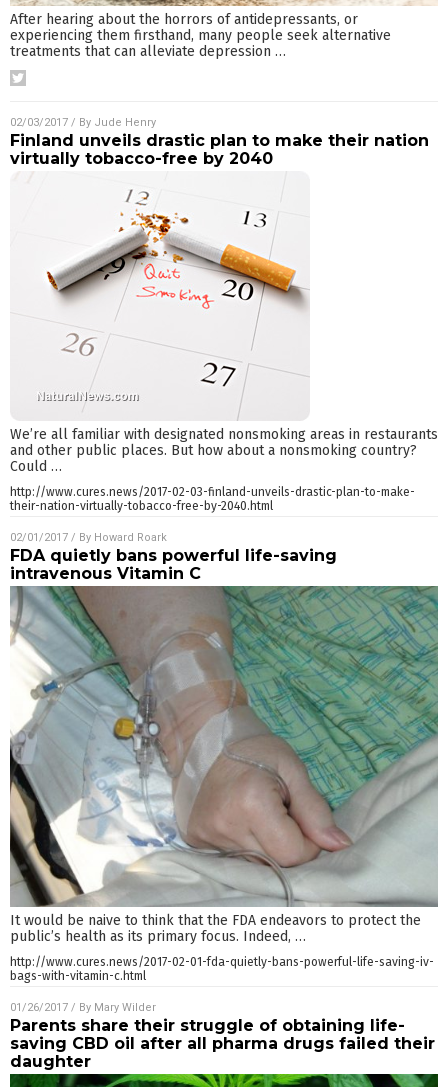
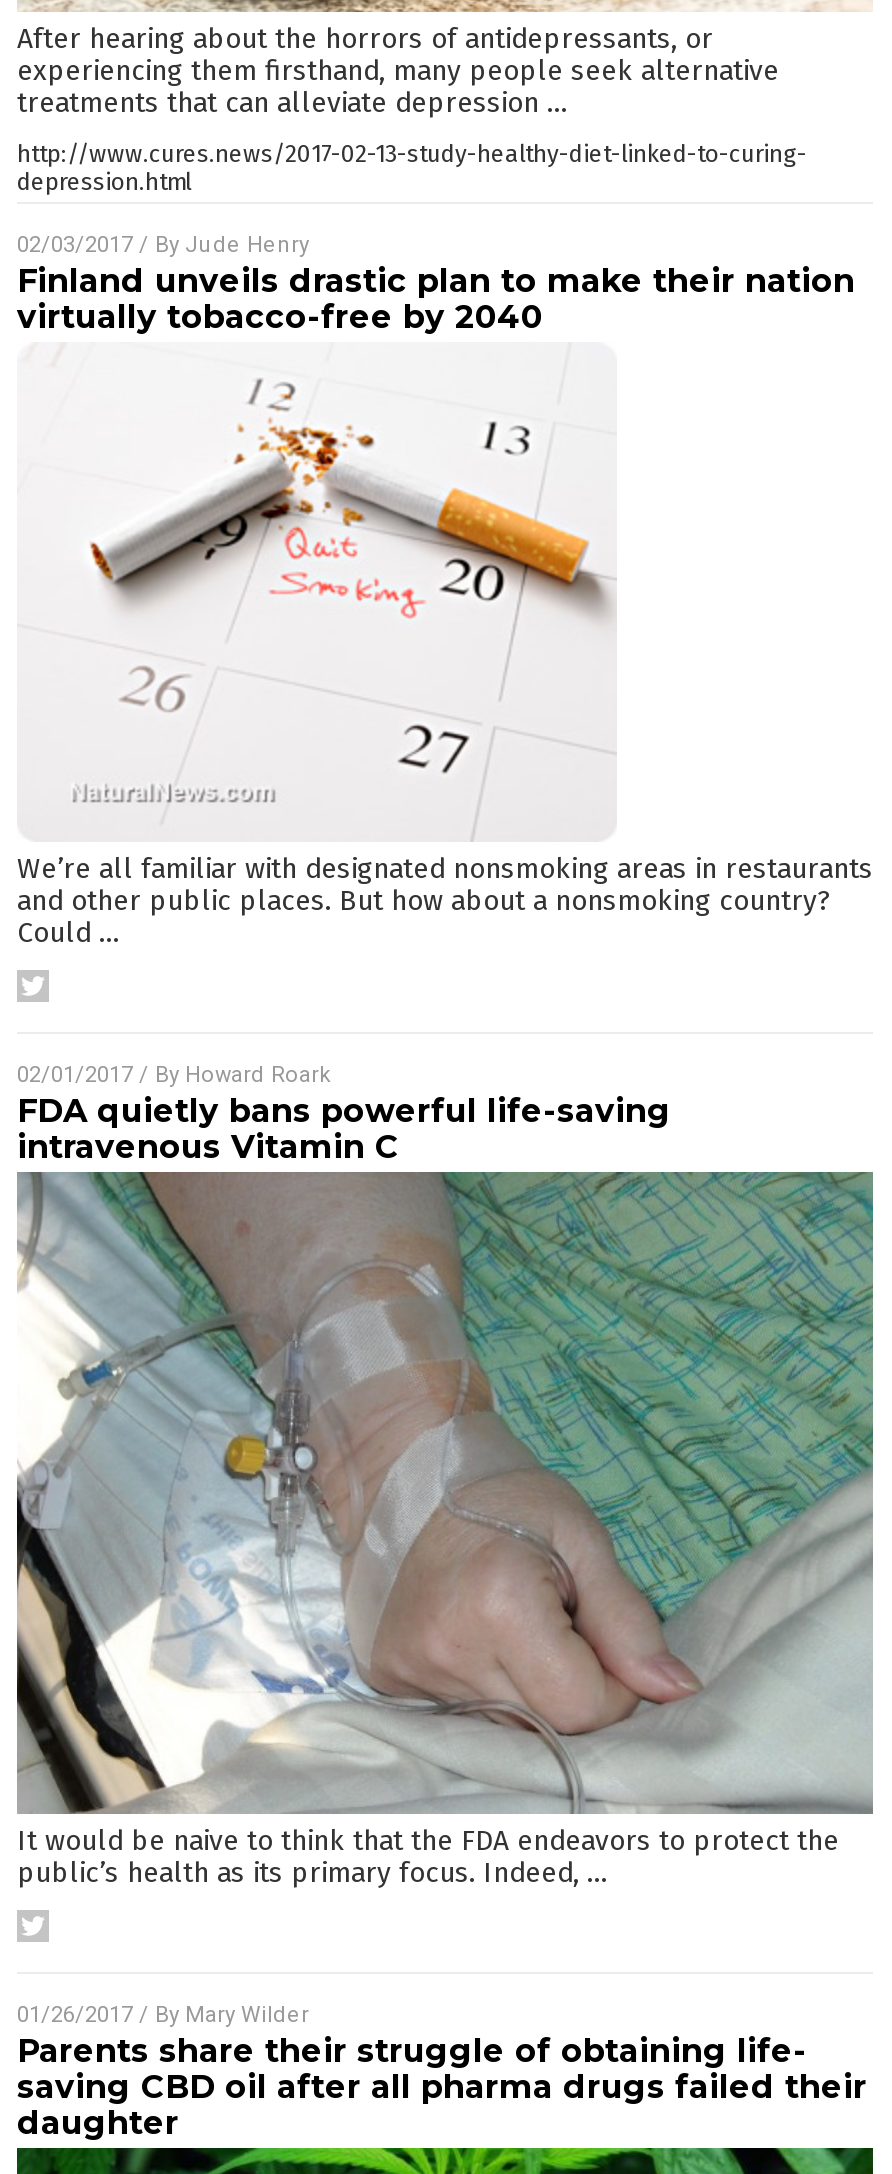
none -> [17,140,807,196] http://www.cures.news/2017-02-13-study-healthy-diet-linked-to-curing- | depression.html
[10,485,415,513] http://www.cures.news/2017-02-03-finland-unveils-drastic-plan-to-make- | their-nation-virtually-tobacco-free-by-2040.html -> none
[10,955,434,983] http://www.cures.news/2017-02-01-fda-quietly-bans-powerful-life-saving-iv- | bags-with-vitamin-c.html -> none

